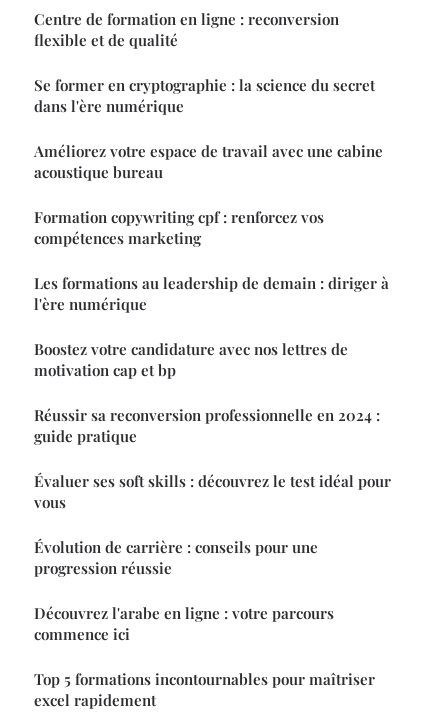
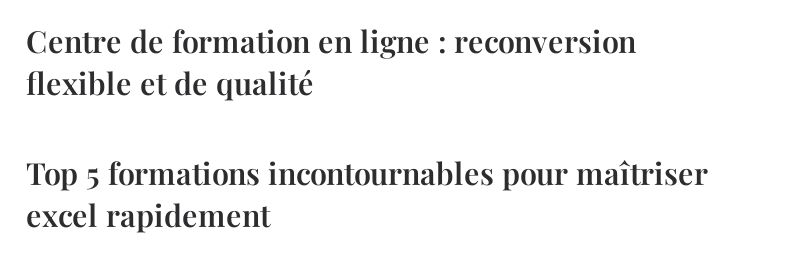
[34,75,391,644] Se former en cryptographie : la science du secret | dans l'ère numérique | Améliorez votre espace de travail avec une cabine | acoustique bureau | Formation copywriting cpf : renforcez vos | compétences marketing | Les formations au leadership de demain : diriger à | l'ère numérique | Boostez votre candidature avec nos lettres de | motivation cap et bp | Réussir sa reconversion professionnelle en 2024 : | guide pratique | Évaluer ses soft skills : découvrez le test idéal pour | vous | Évolution de carrière : conseils pour une | progression réussie | Découvrez l'arabe en ligne : votre parcours | commence ici -> none

